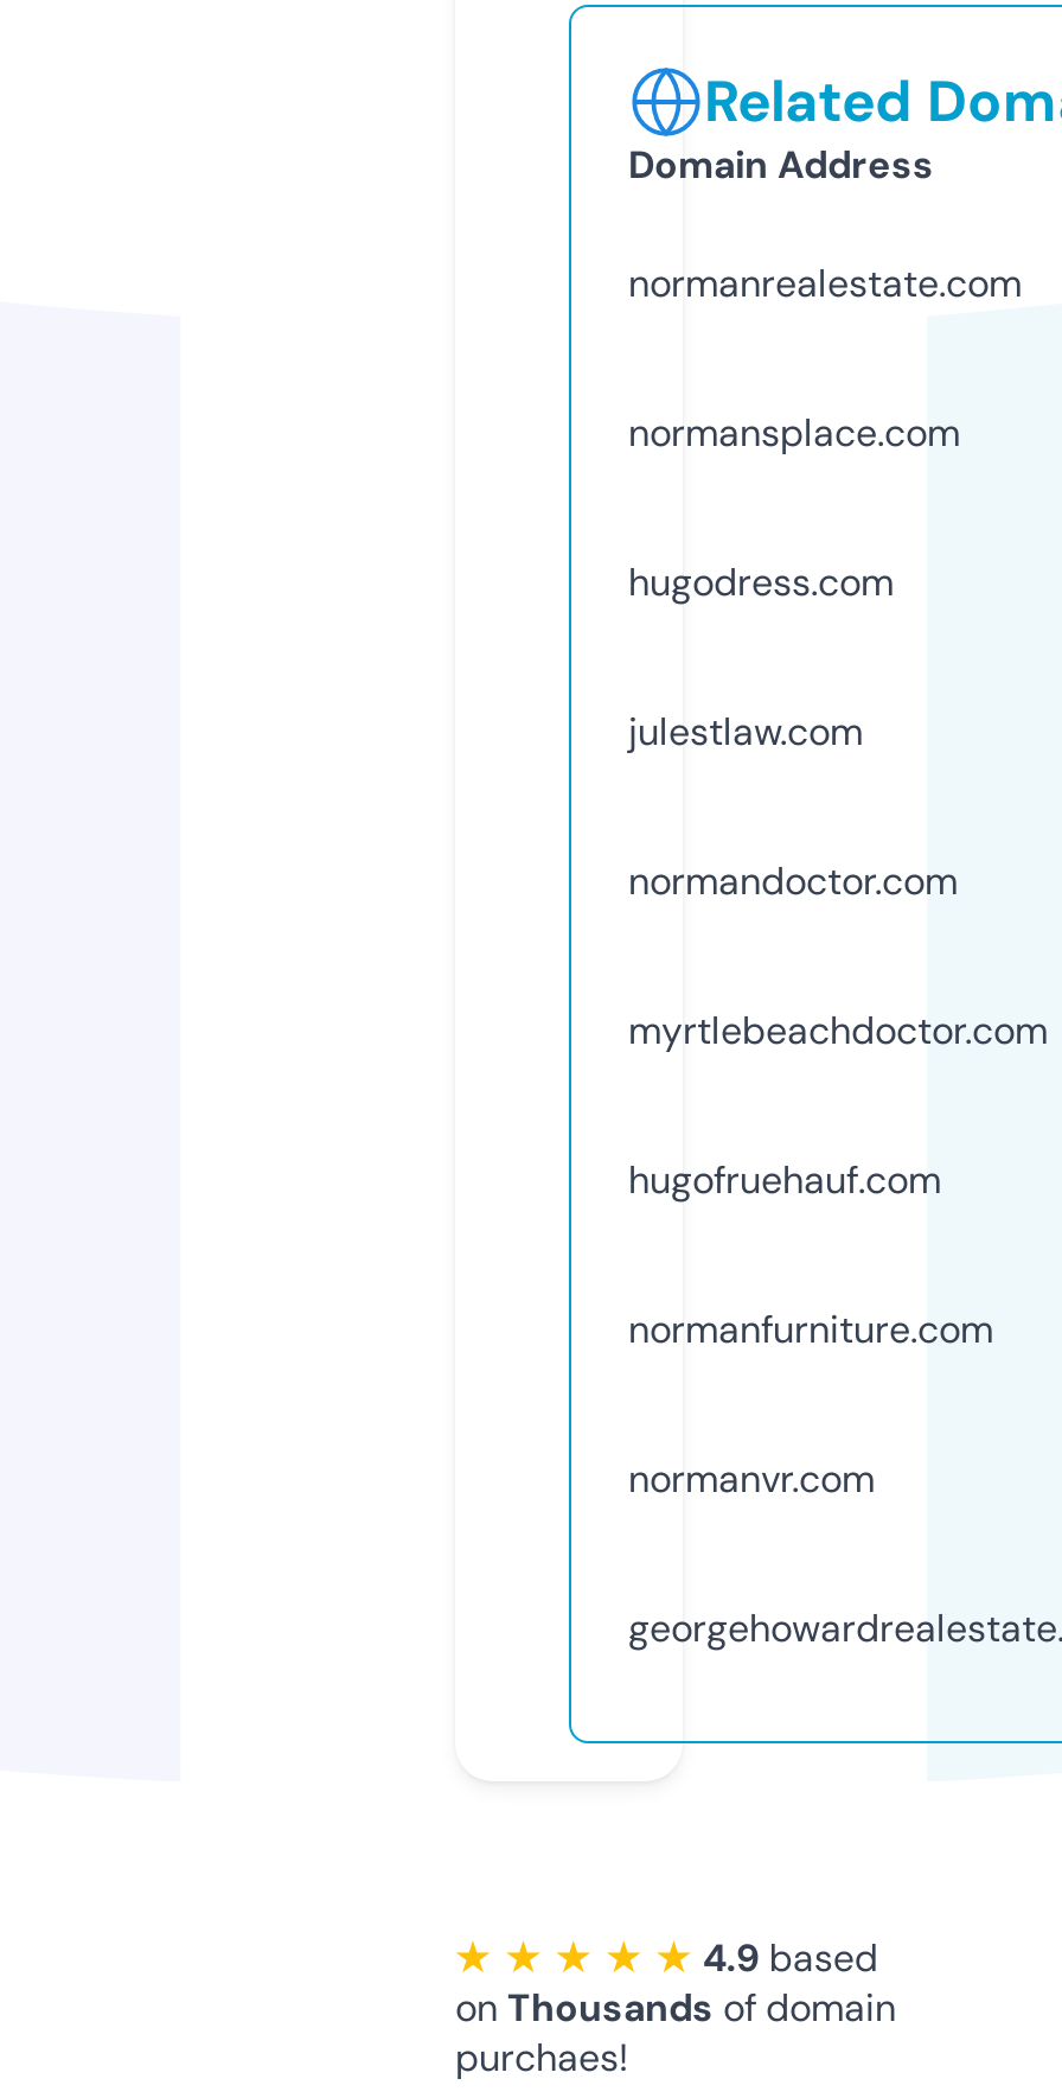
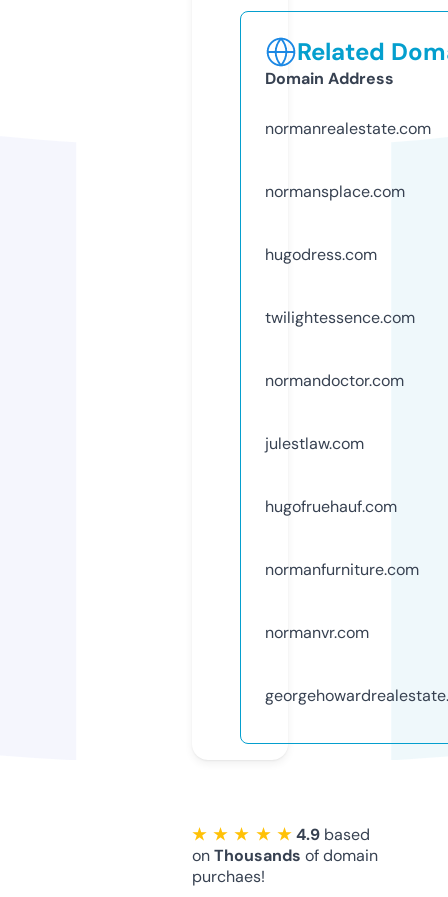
none -> [265,307,415,328] twilightessence.com
moved [628,706,863,756] -> [265,433,364,454]: julestlaw.com
[628,1005,1048,1055] myrtlebeachdoctor.com -> none

